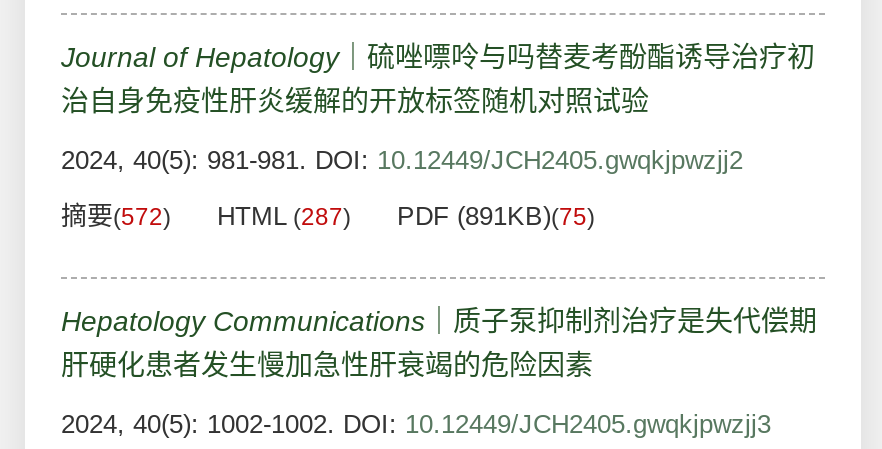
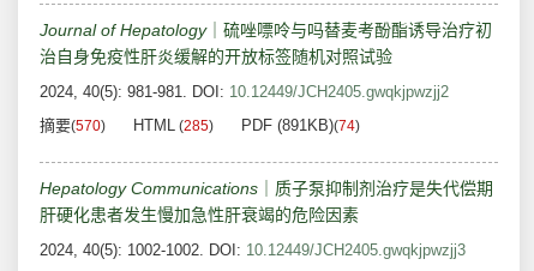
[61,202,171,232] 摘要(572) -> [40,117,106,135] 摘要(570)
[217,202,351,232] HTML (287) -> [133,117,214,135] HTML (285)
[397,202,595,232] PDF (891KB)(75) -> [241,117,360,135] PDF (891KB)(74)

